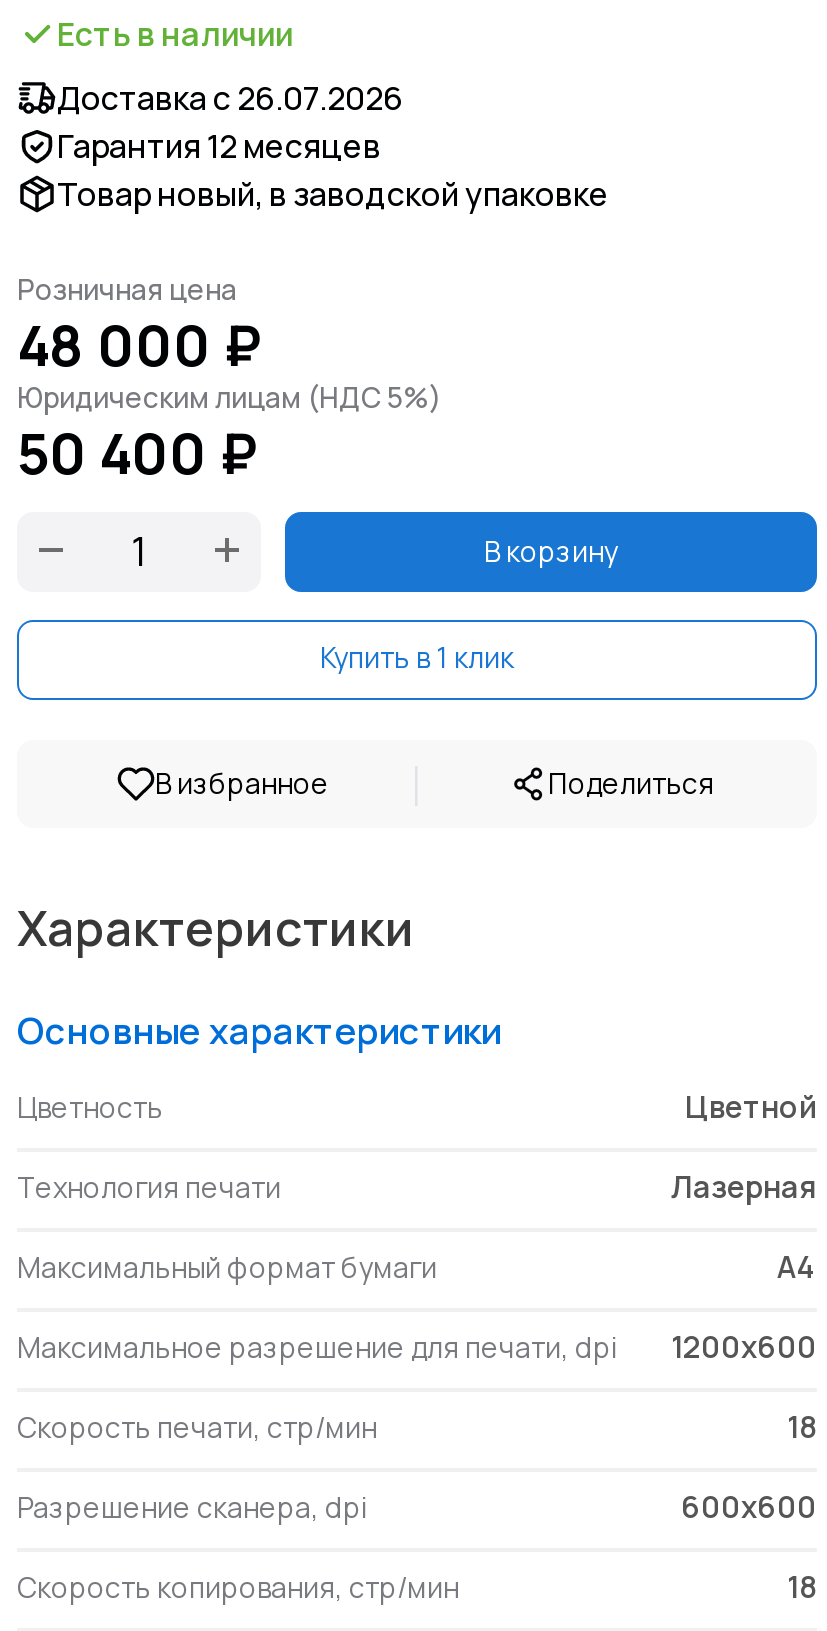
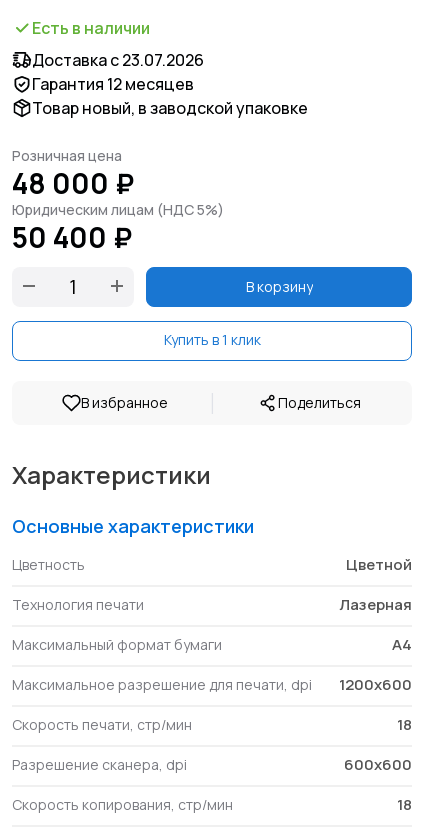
[57,76,403,120] Доставка с 26.07.2026 -> [32,49,204,71] Доставка с 23.07.2026

